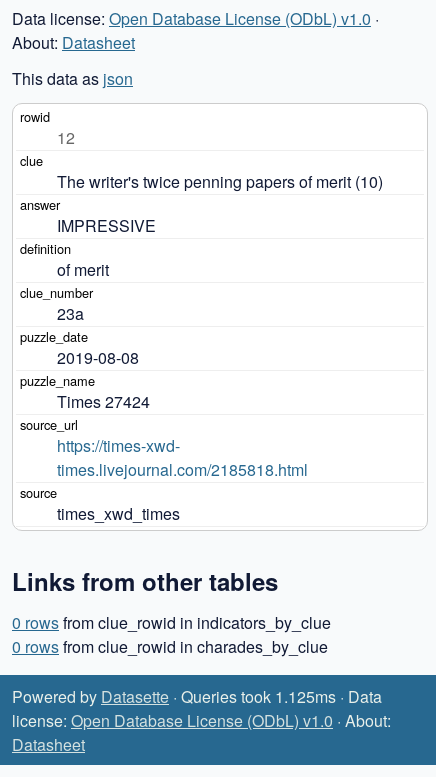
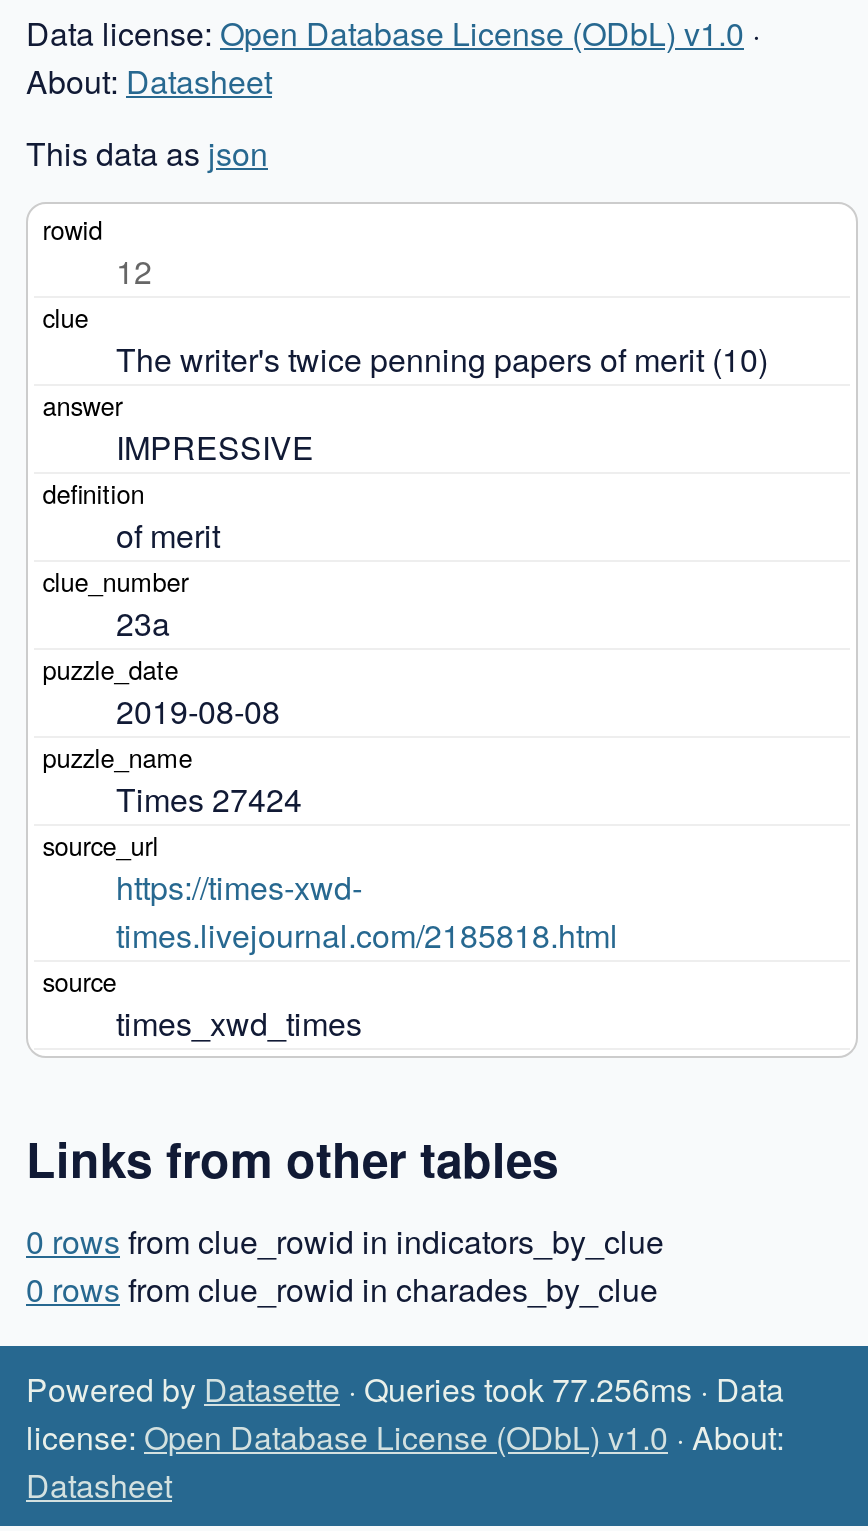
[12,685,382,708] Powered by Datasette · Queries took 1.125ms · Data -> [26,1365,784,1411] Powered by Datasette · Queries took 77.256ms · Data

